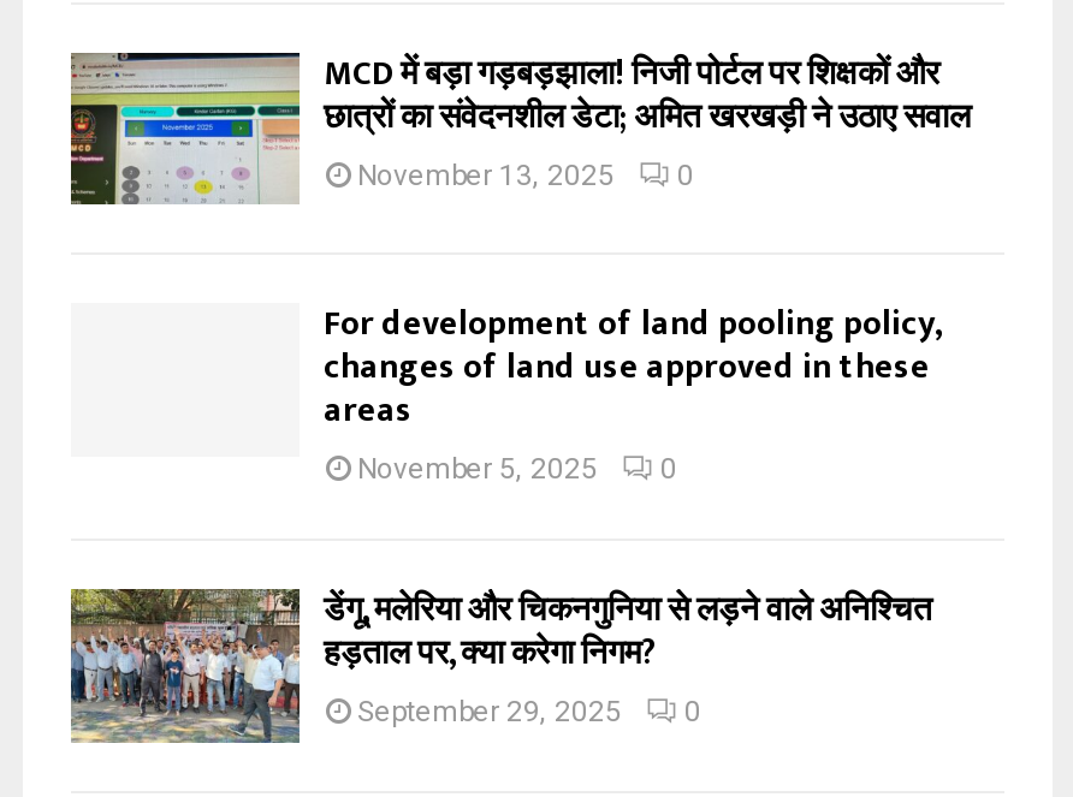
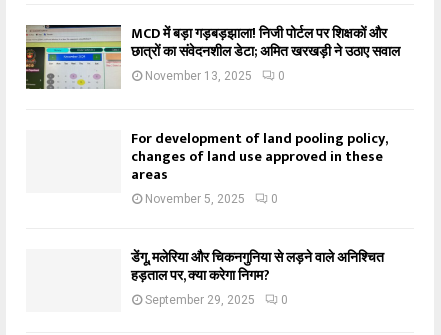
[69,585,302,747] [image] -> none

